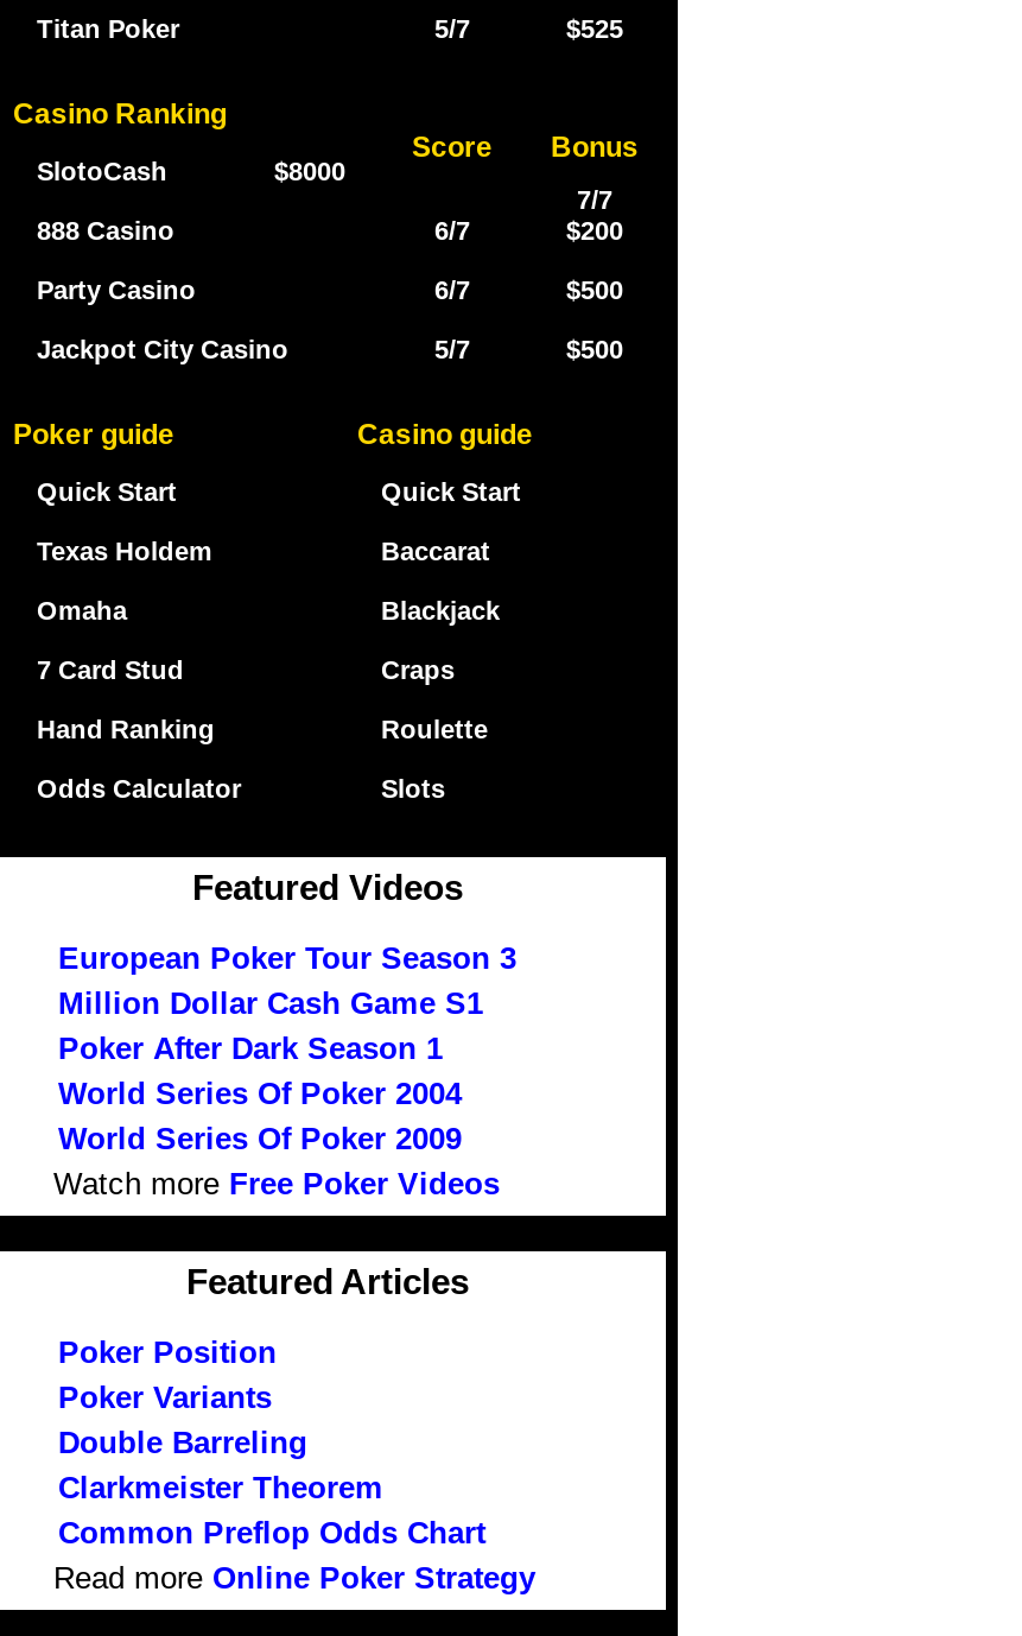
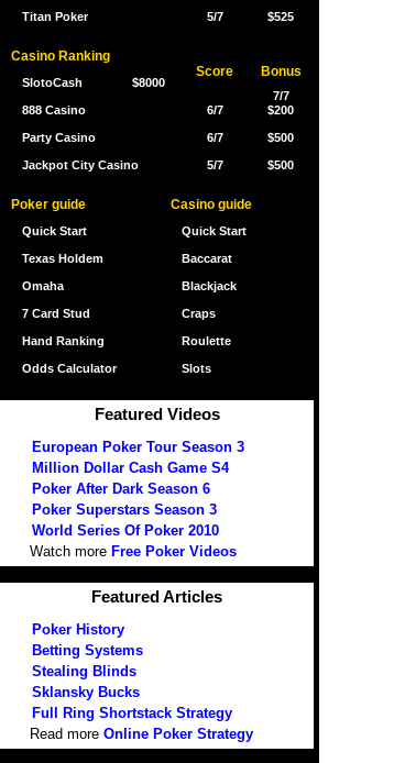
[58,985,483,1156] Million Dollar Cash Game S1 | Poker After Dark Season 1 | World Series Of Poker 2004 | World Series Of Poker 2009 -> [32,460,229,539] Million Dollar Cash Game S4 | Poker After Dark Season 6 | Poker Superstars Season 3 | World Series Of Poker 2010
[58,1334,485,1551] Poker Position | Poker Variants | Double Barreling | Clarkmeister Theorem | Common Preflop Odds Chart -> [32,621,232,721] Poker History | Betting Systems | Stealing Blinds | Sklansky Bucks | Full Ring Shortstack Strategy

